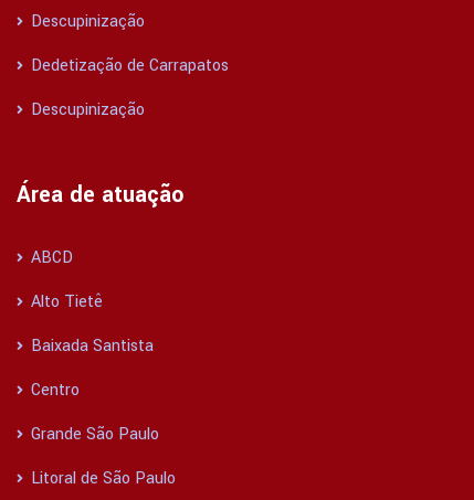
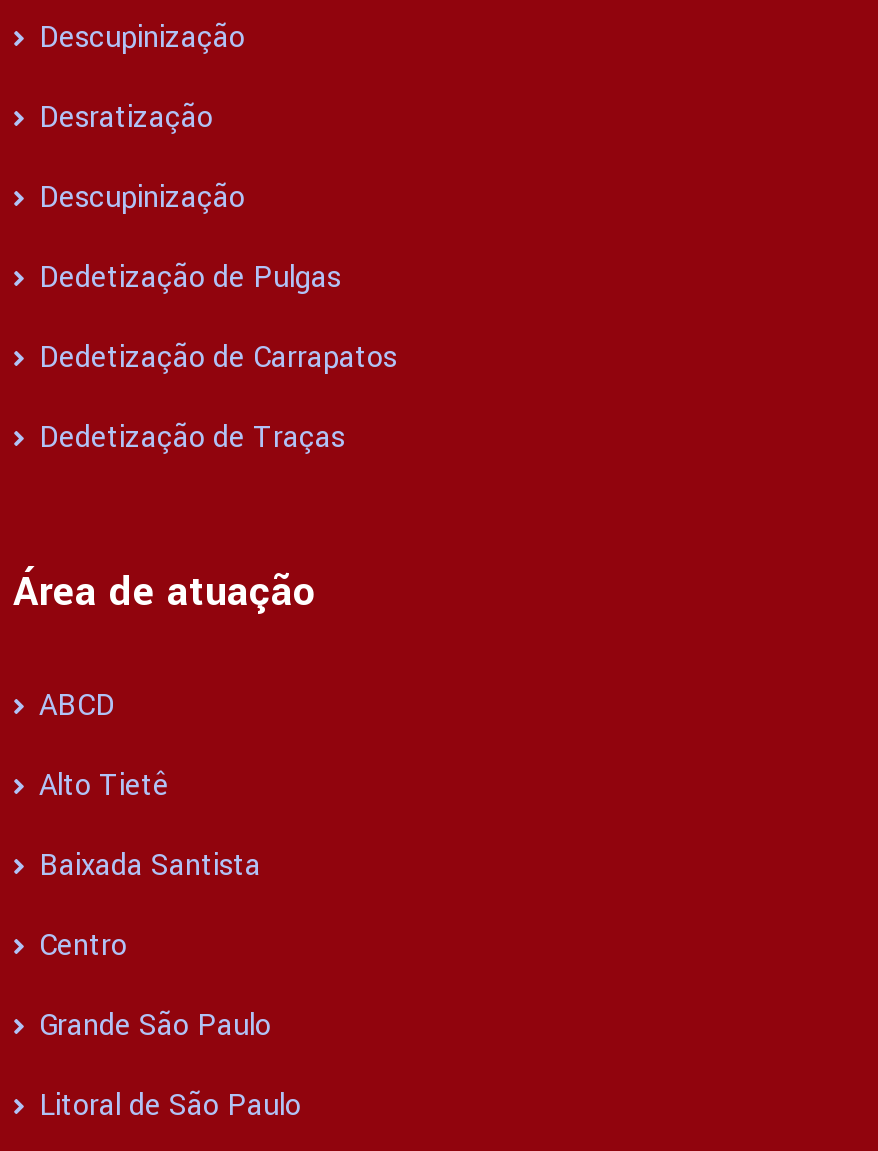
none -> [31,97,341,299] Desratização | Descupinização | Dedetização de Pulgas
[27,98,145,122] Descupinização -> [31,417,345,459] Dedetização de Traças

